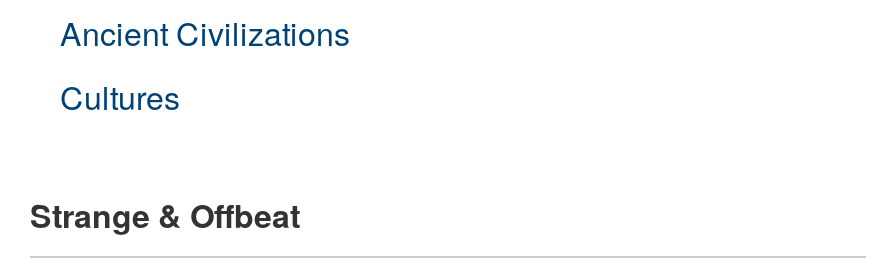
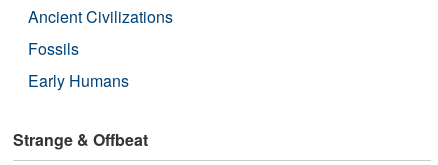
[60,73,180,119] Cultures -> [28,37,129,92] Fossils | Early Humans

